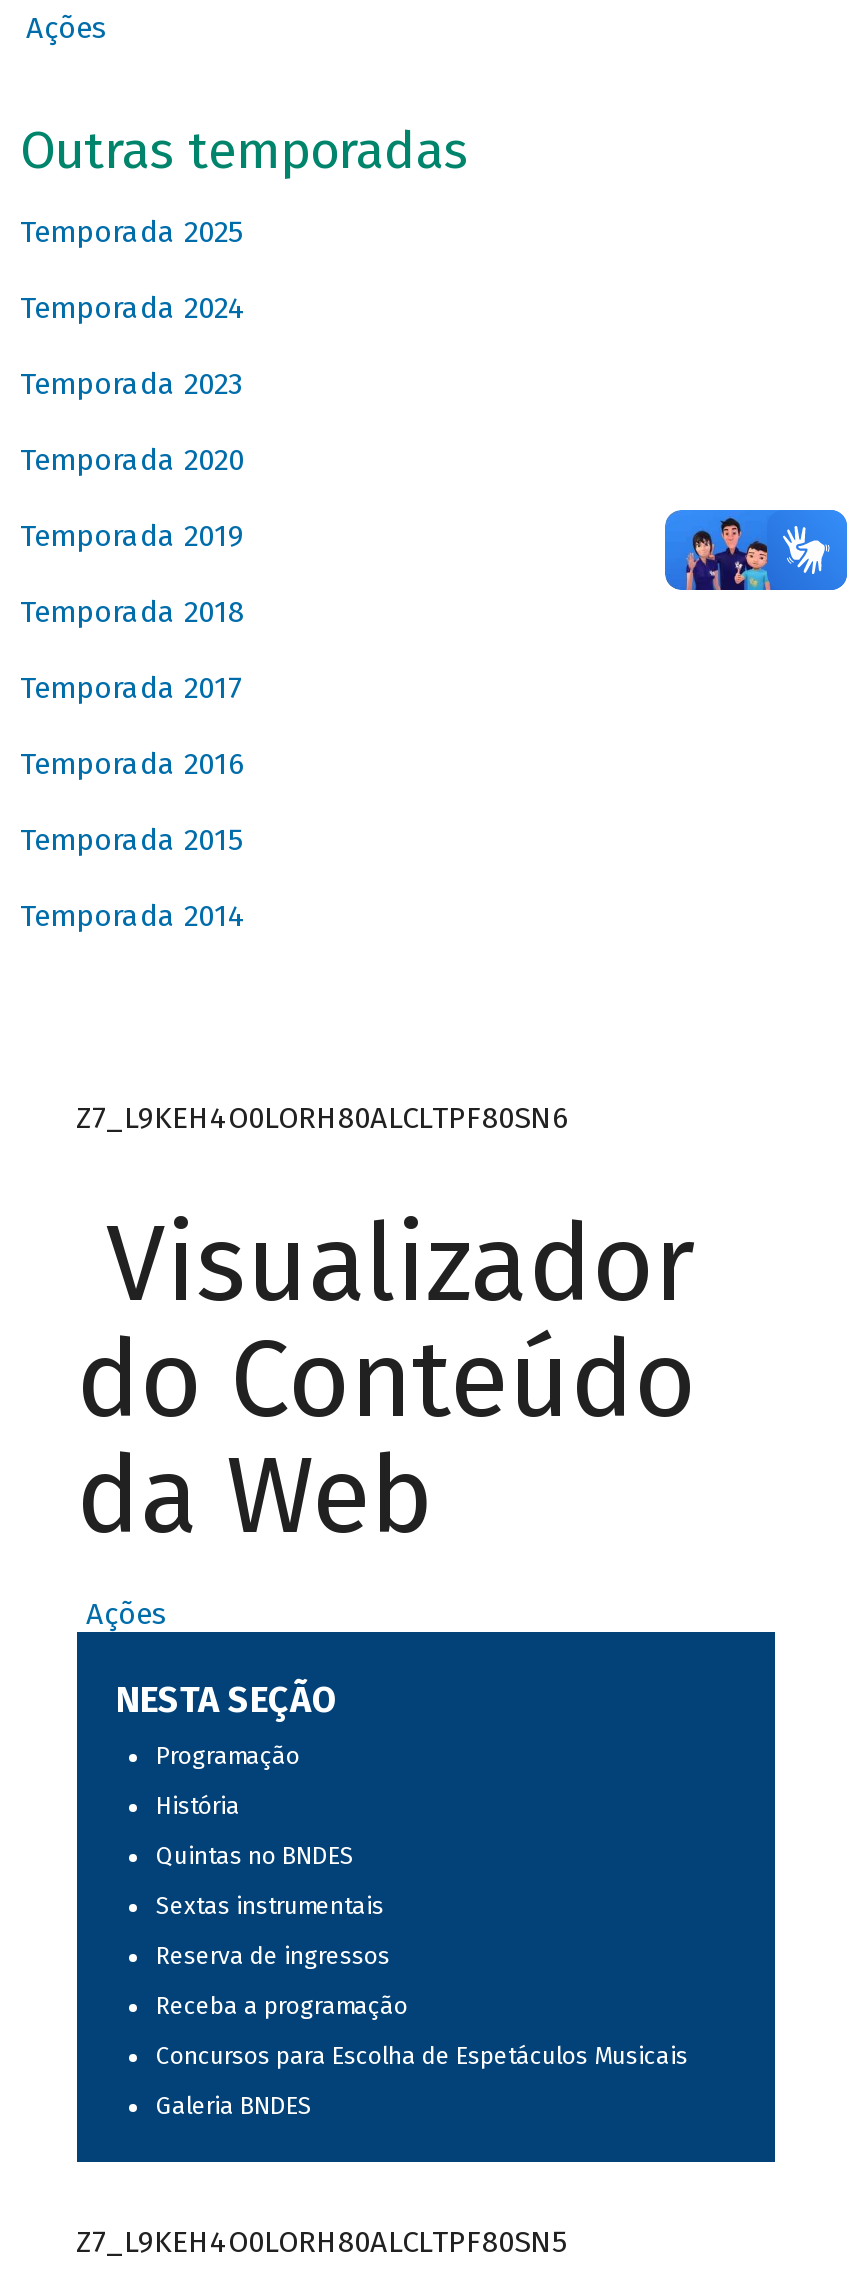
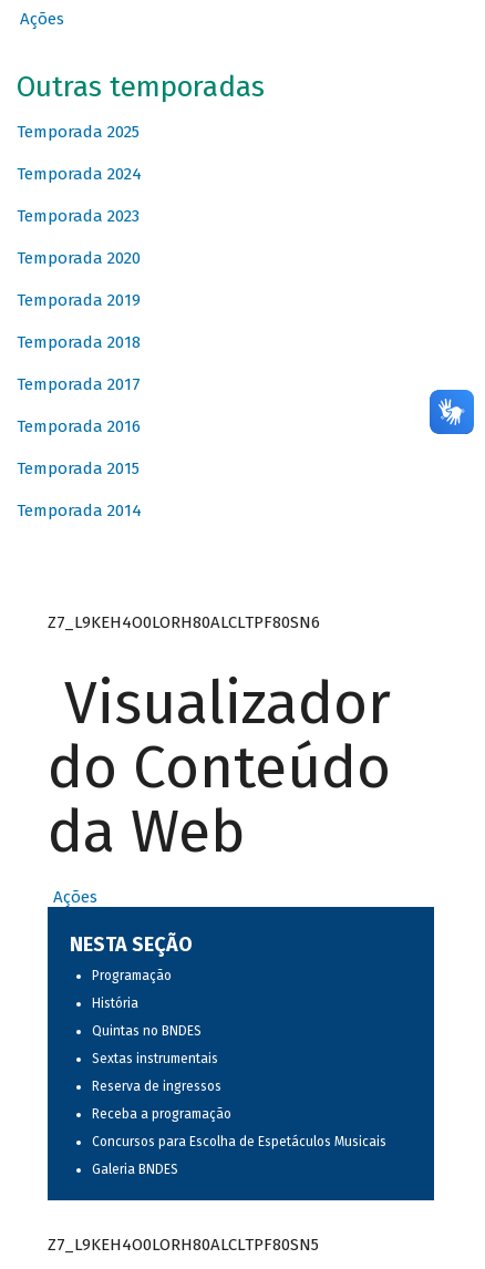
[663,508,849,592] [image] -> none
none -> [429,389,475,435] [image]

